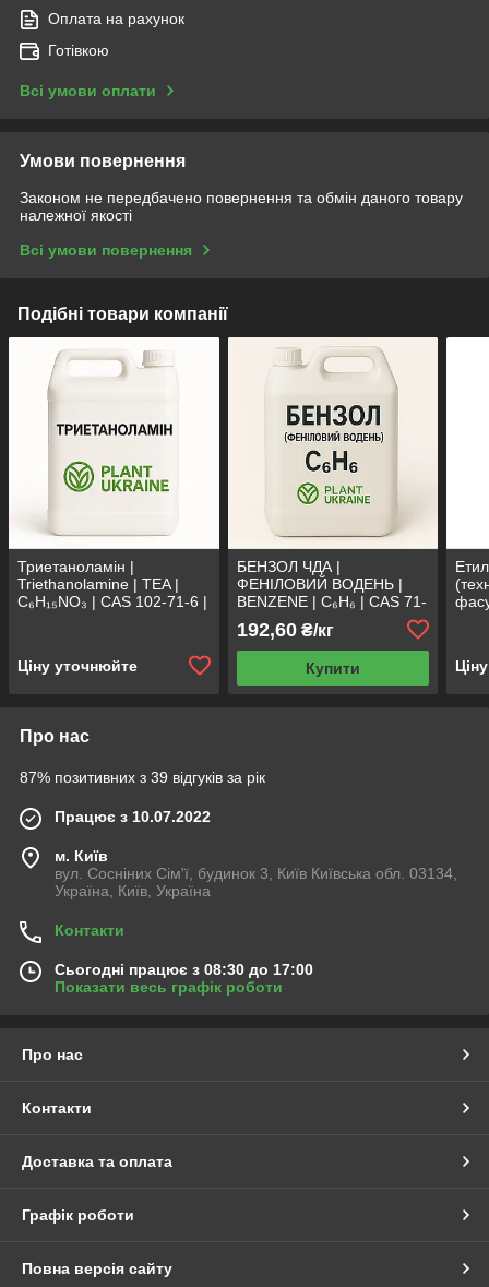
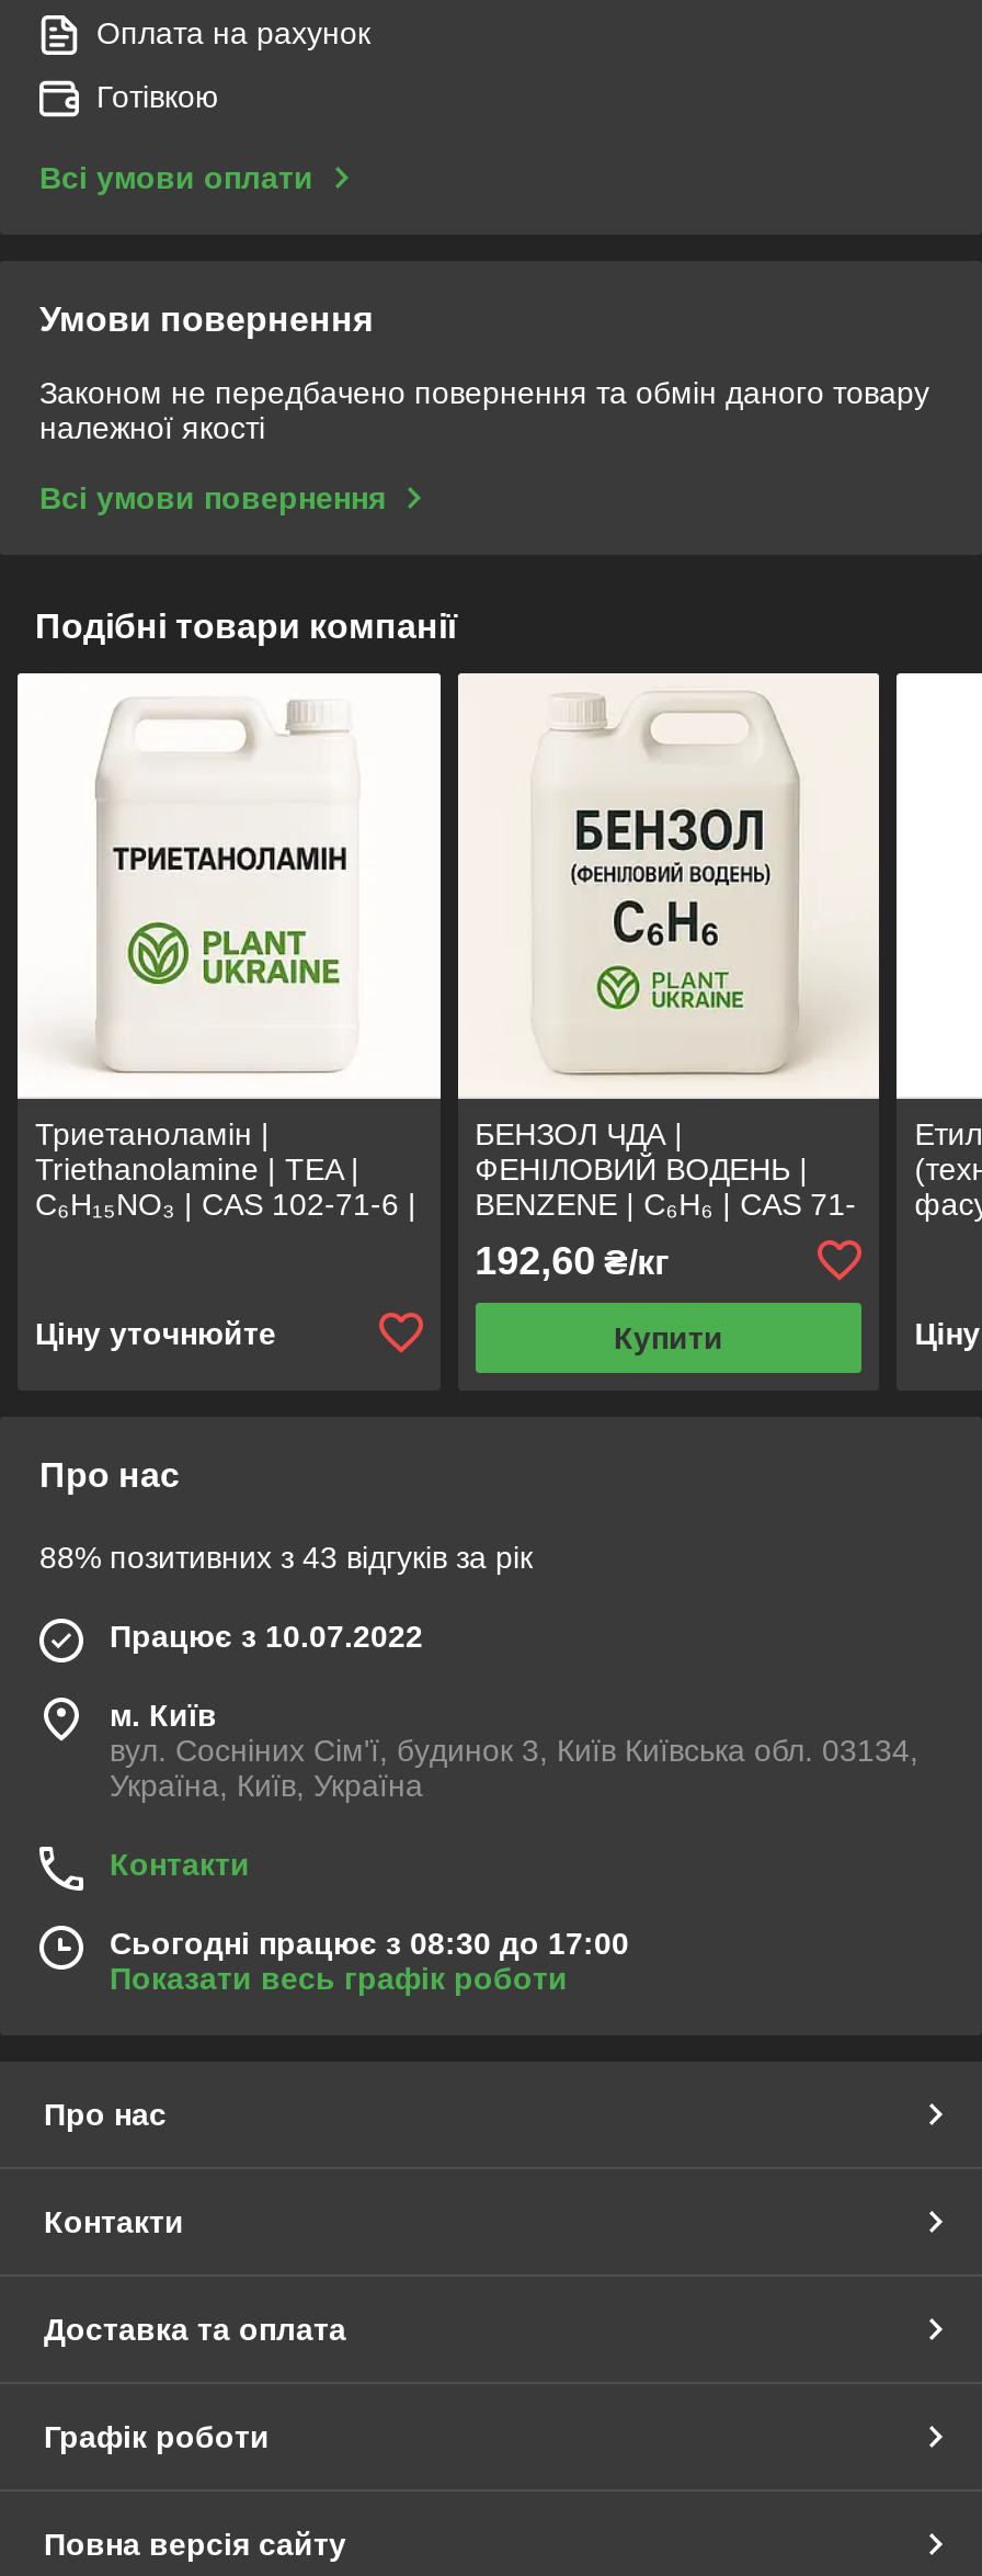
[20,768,265,786] 87% позитивних з 39 відгуків за рік -> [39,1539,533,1574] 88% позитивних з 43 відгуків за рік

